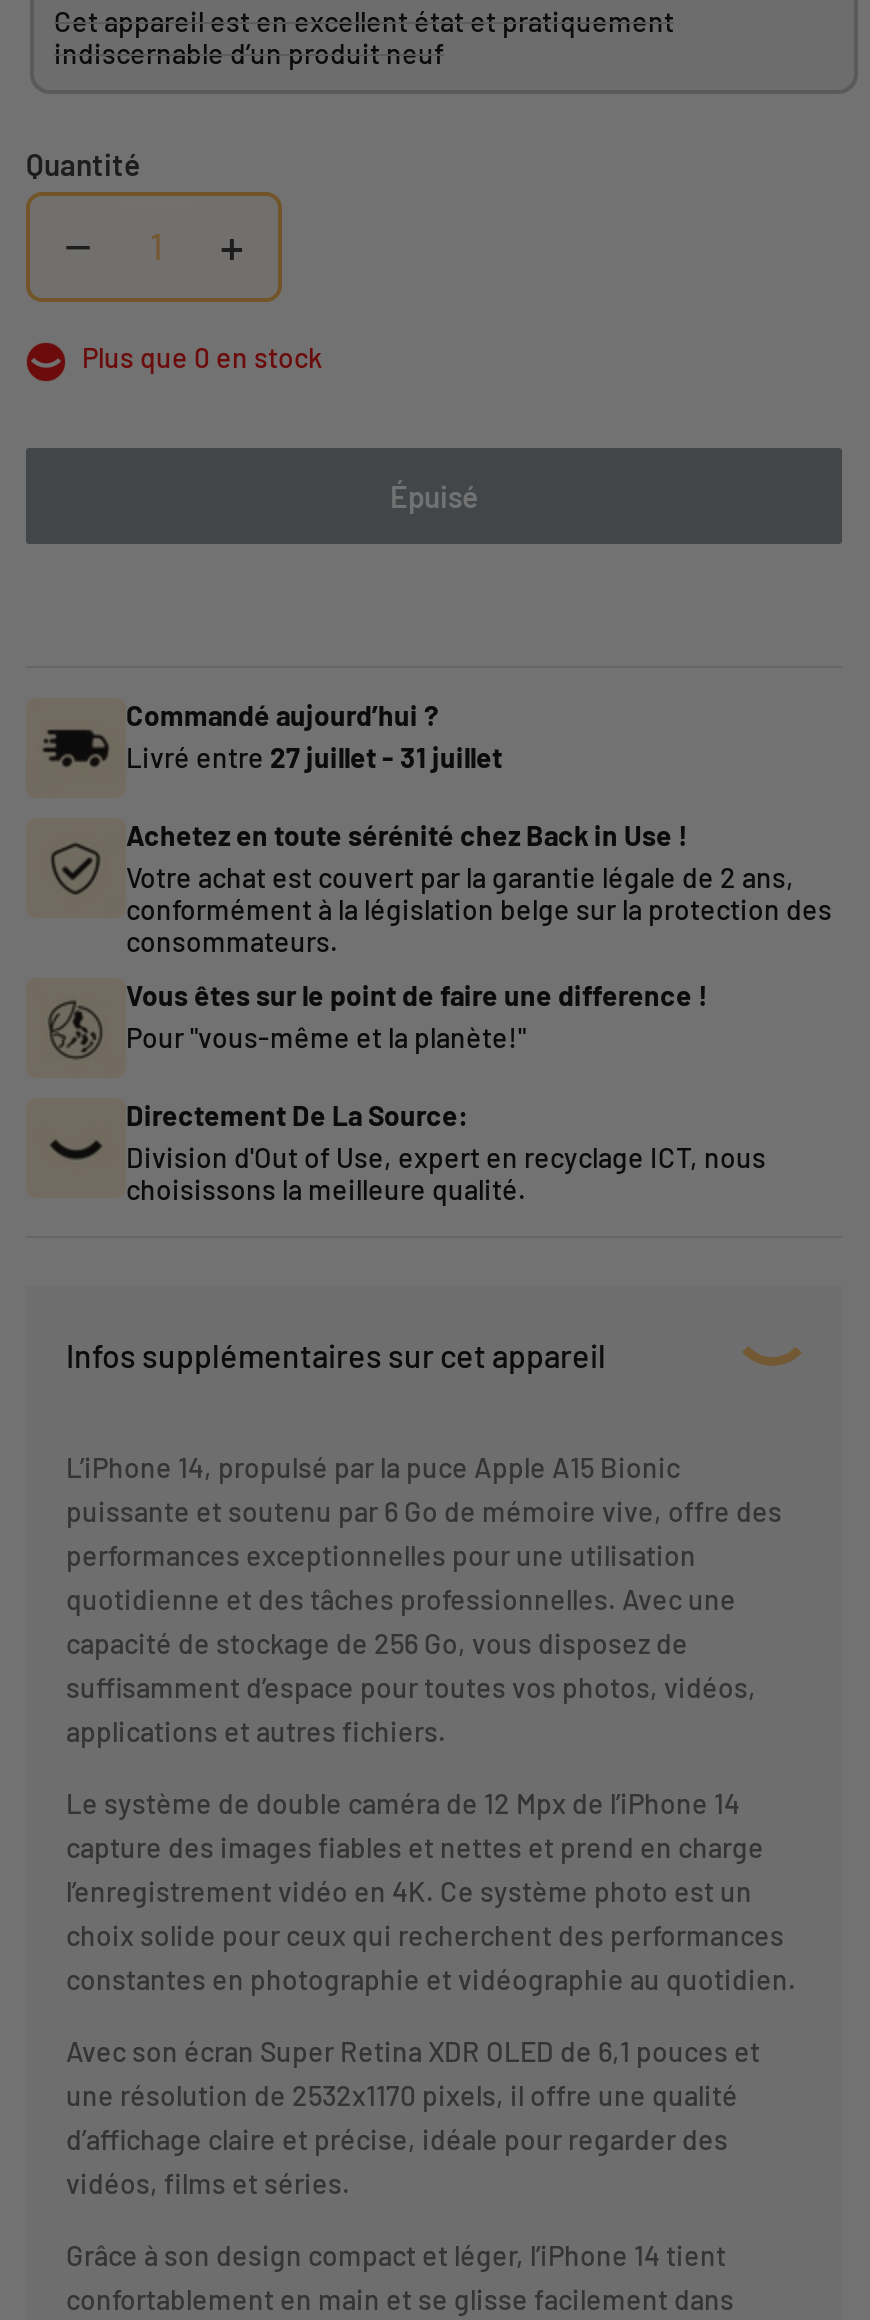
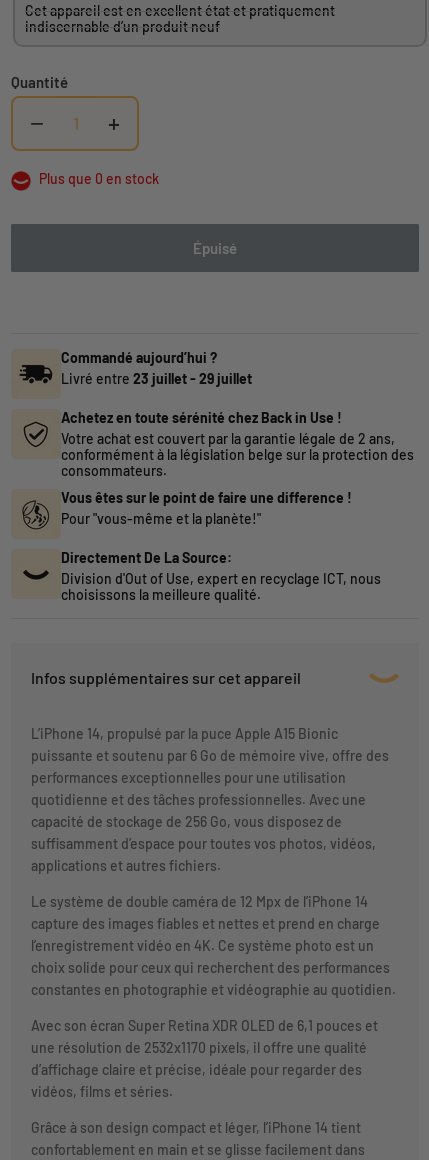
[126,740,502,774] Livré entre 27 juillet - 31 juillet -> [61,370,252,387] Livré entre 23 juillet - 29 juillet

